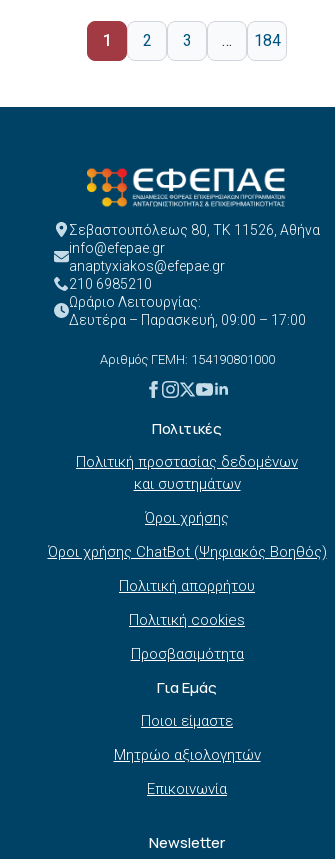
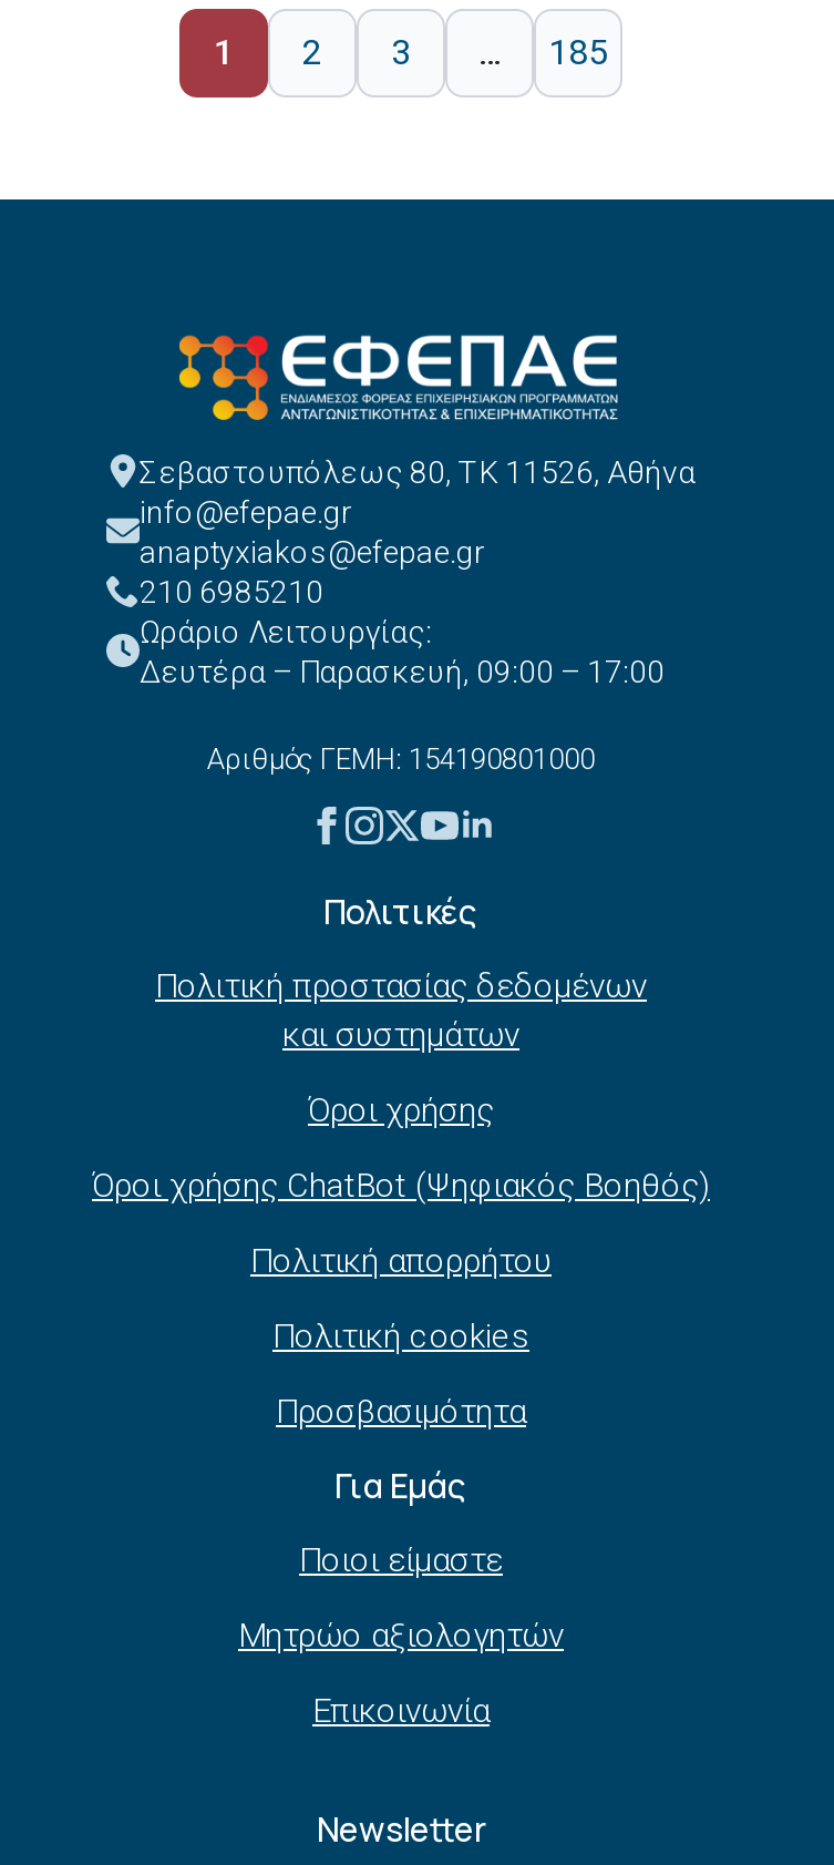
[253,31,280,50] 184 -> [548,31,608,73] 185

